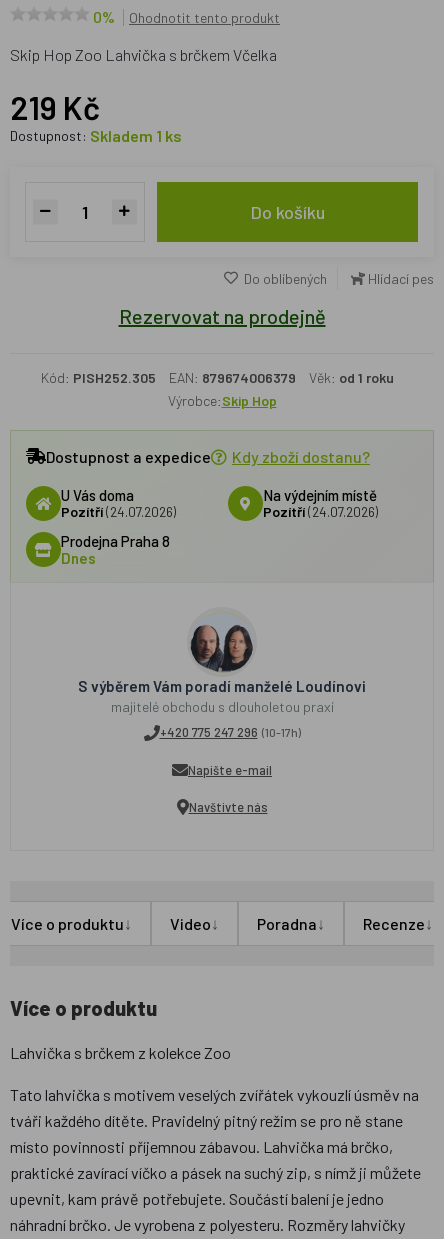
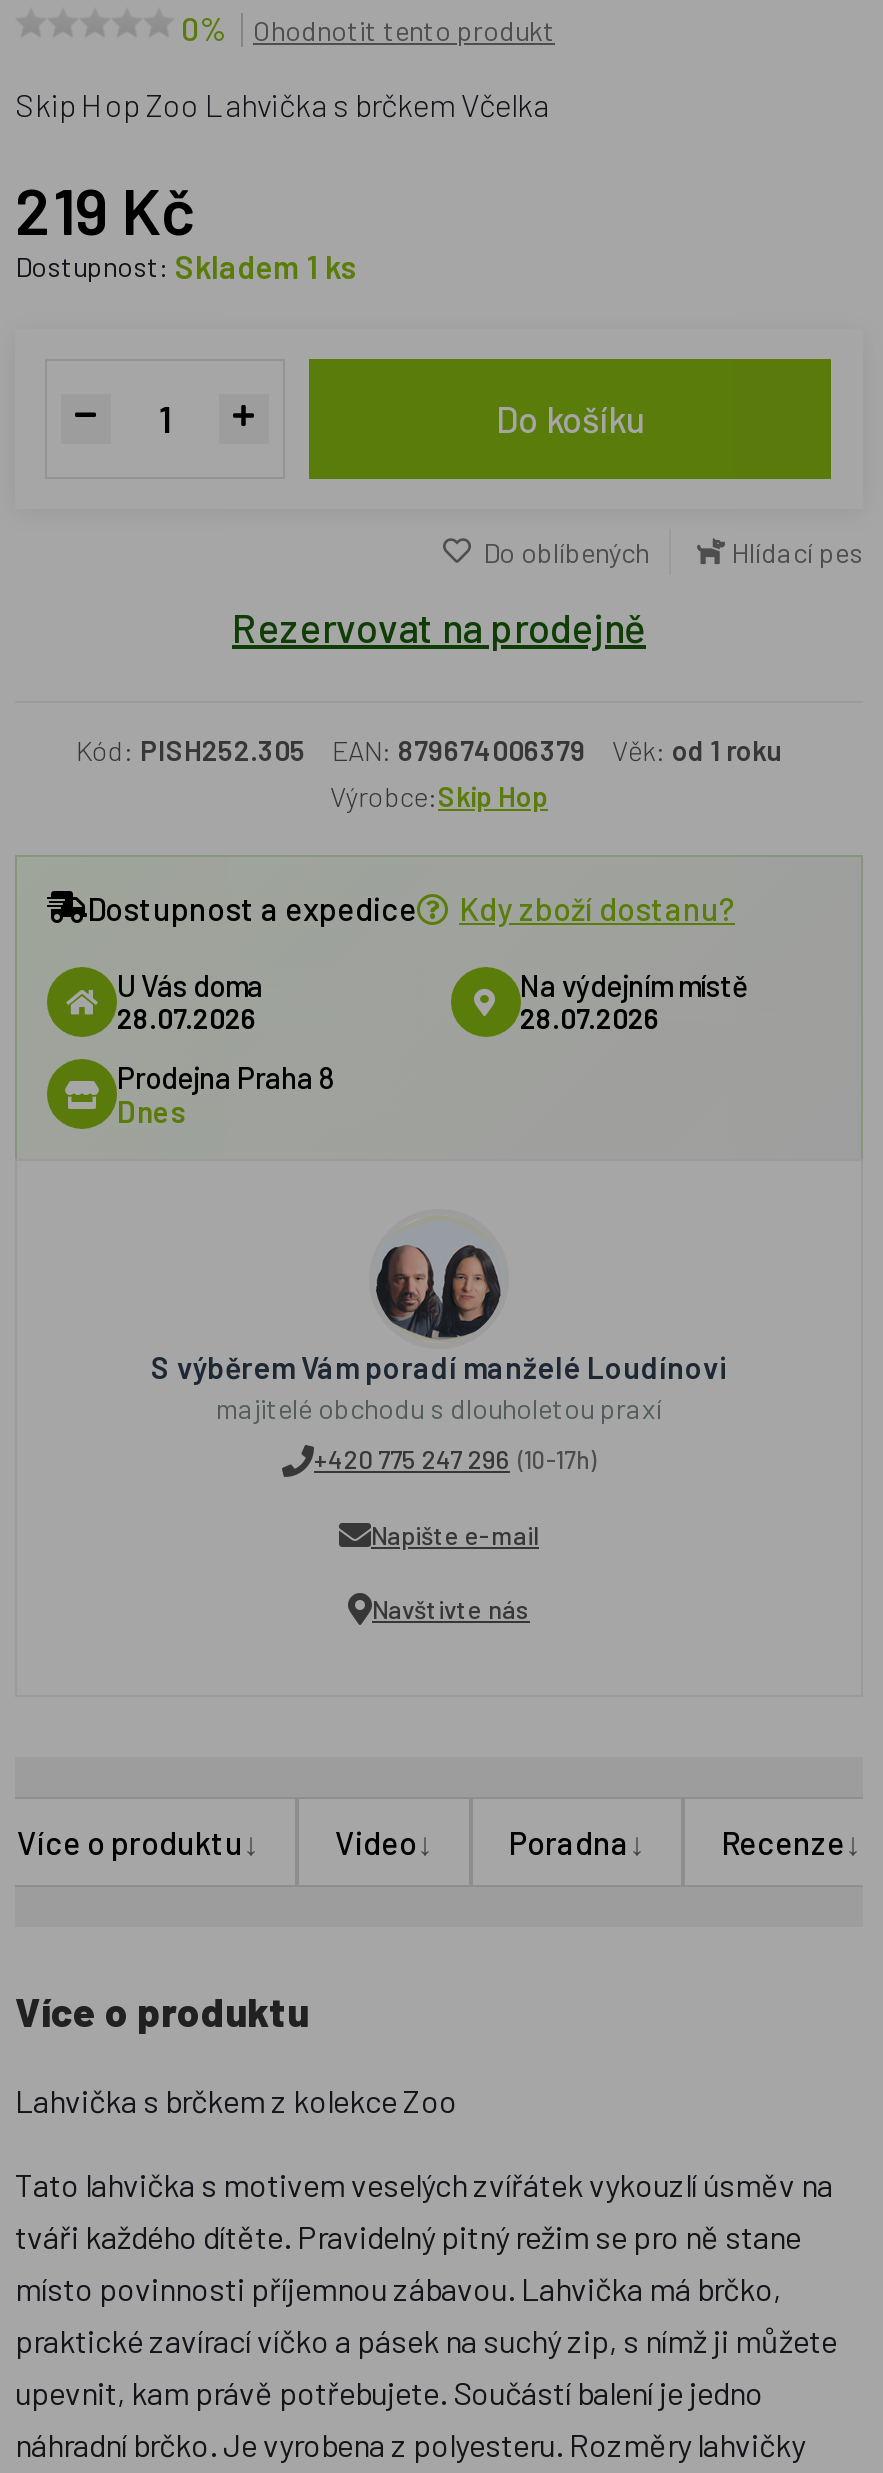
[61,502,176,519] Pozítří (24.07.2026) -> [117,1000,257,1034] 28.07.2026
[262,502,377,519] Pozítří (24.07.2026) -> [520,1000,660,1034] 28.07.2026

